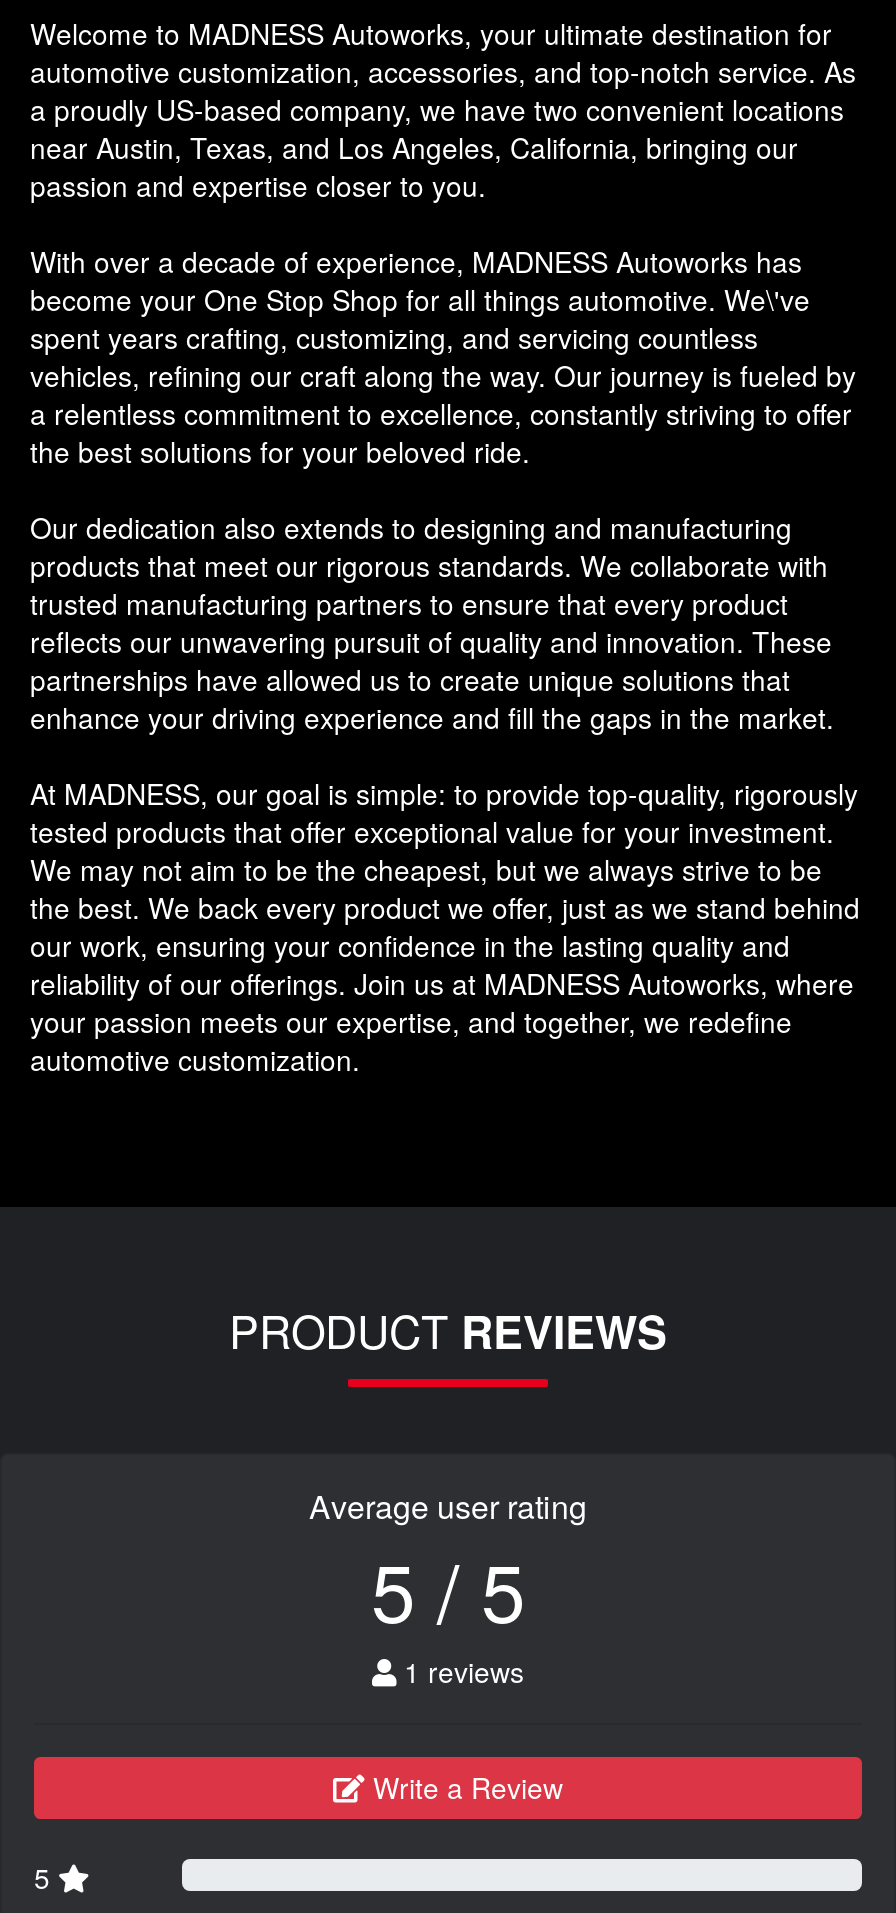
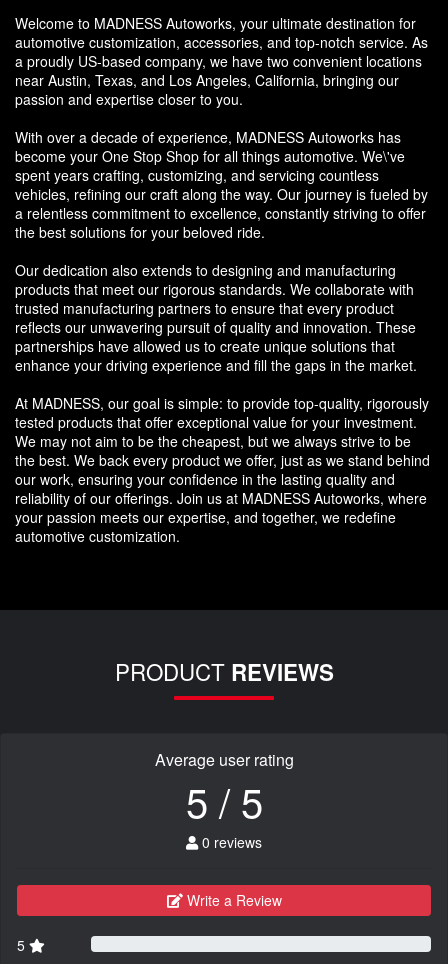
[396,1652,524,1692] 1 reviews -> [198,832,262,852] 0 reviews

